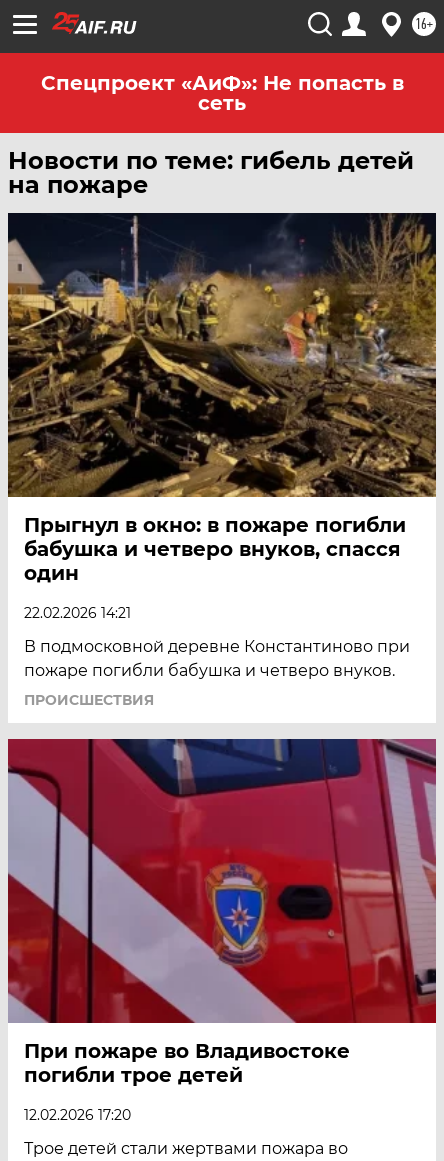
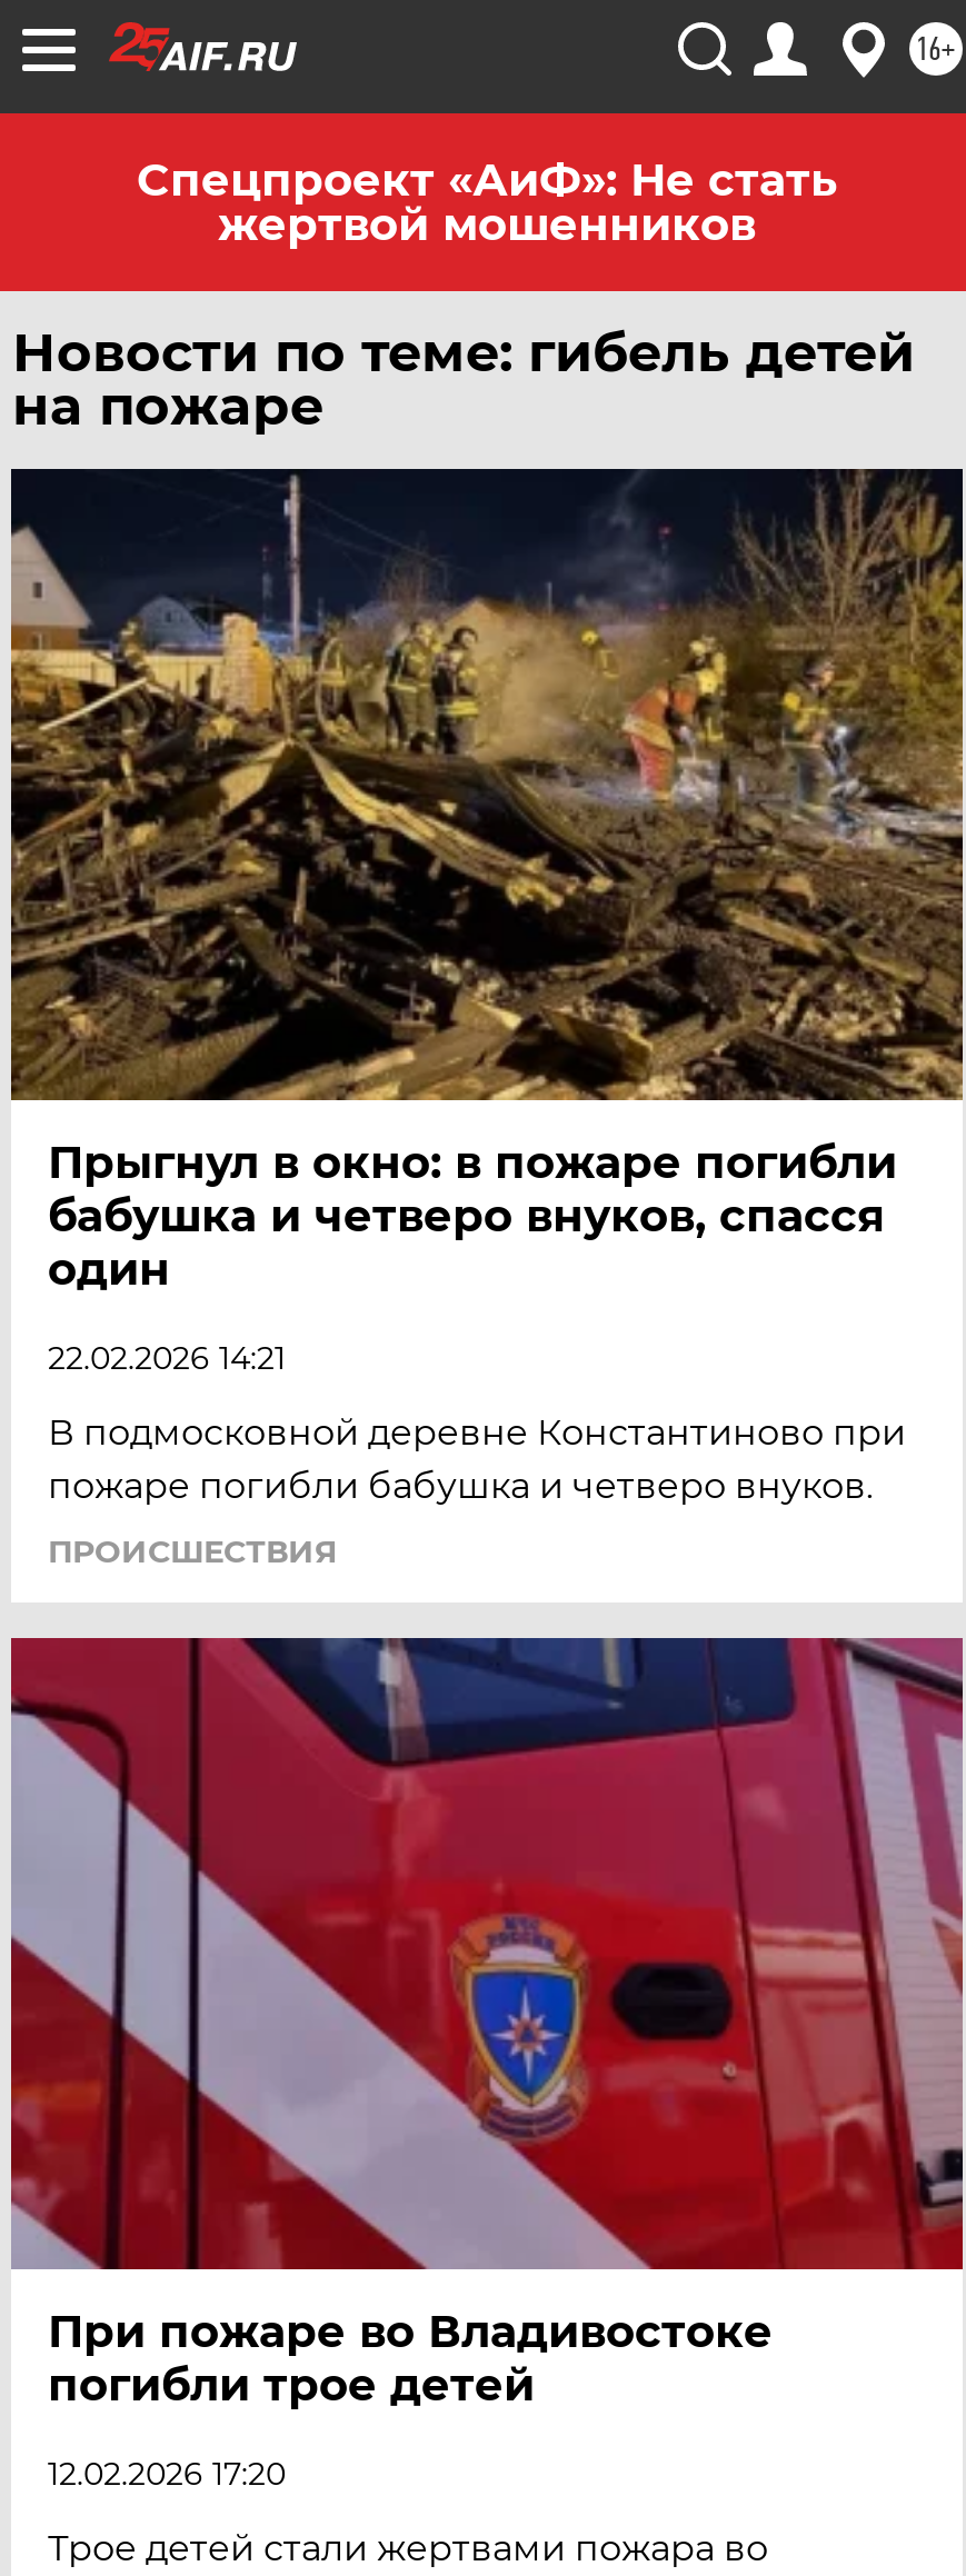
[40,71,403,115] Спецпроект «АиФ»: Не попасть в | сеть -> [137,153,837,251] Спецпроект «АиФ»: Не стать | жертвой мошенников

